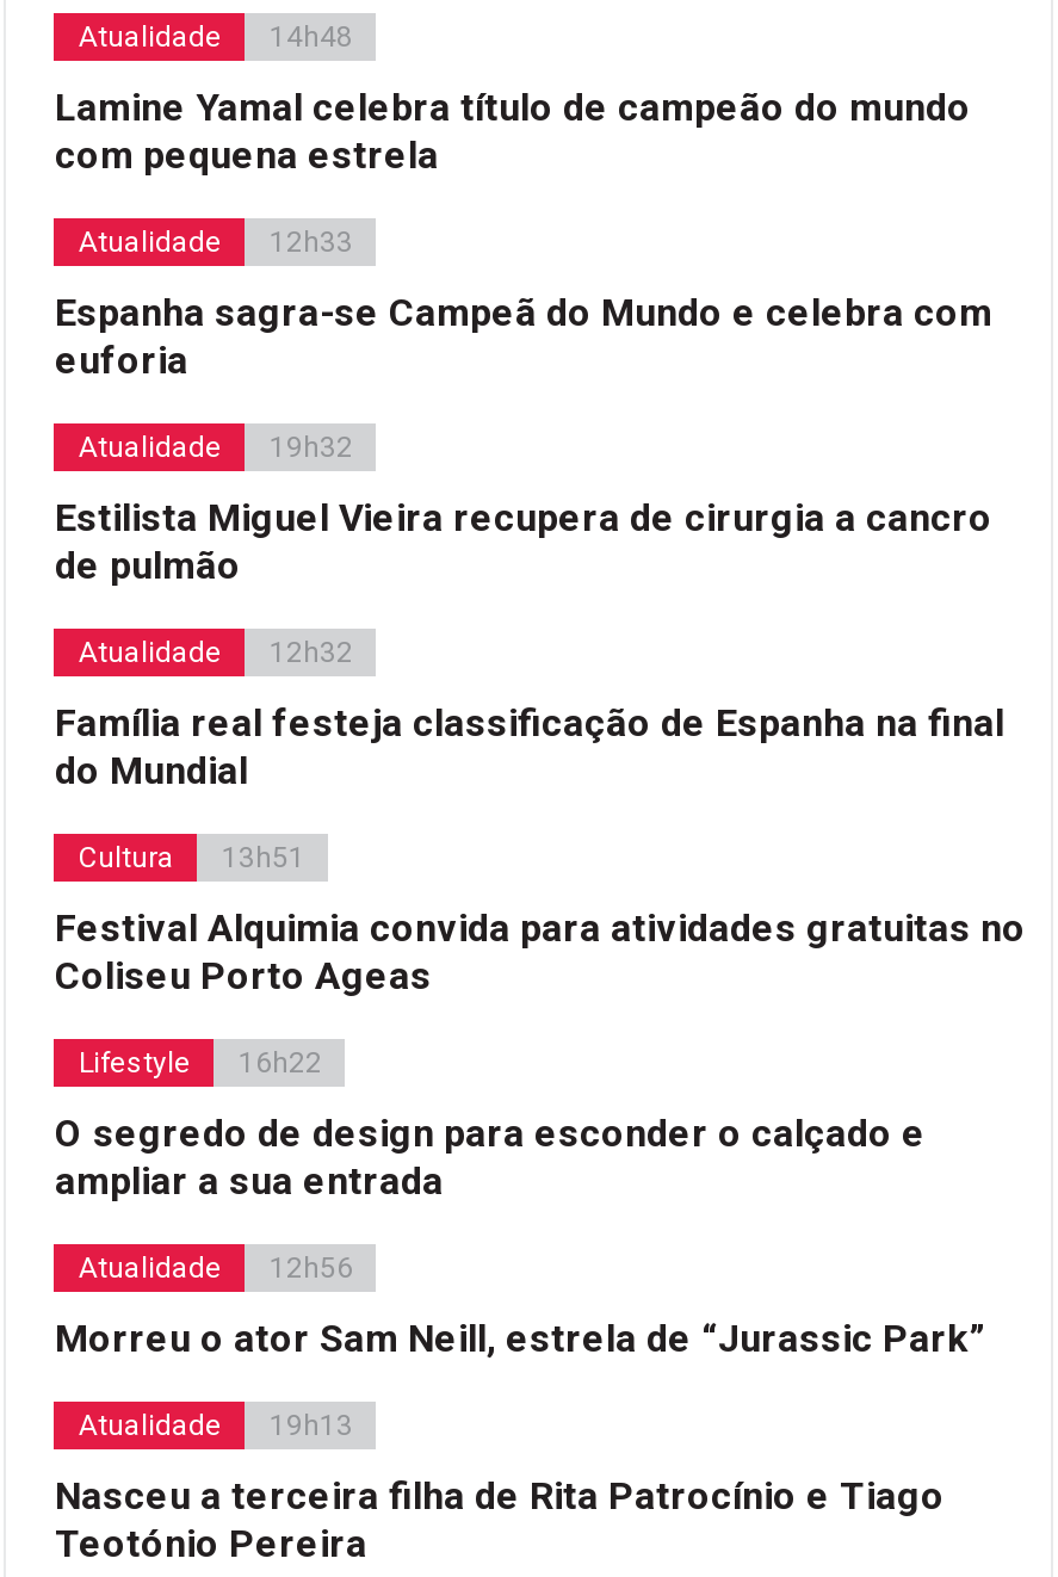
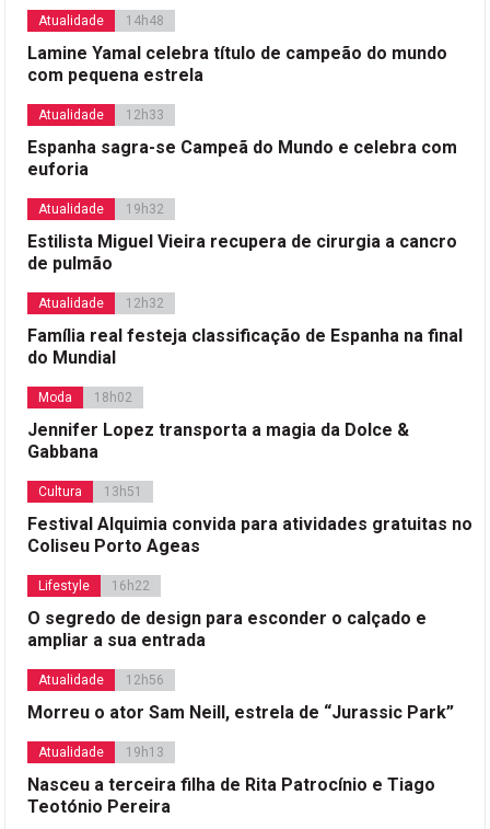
none -> [28,390,410,462] Moda | 18h02 | Jennifer Lopez transporta a magia da Dolce & | Gabbana

